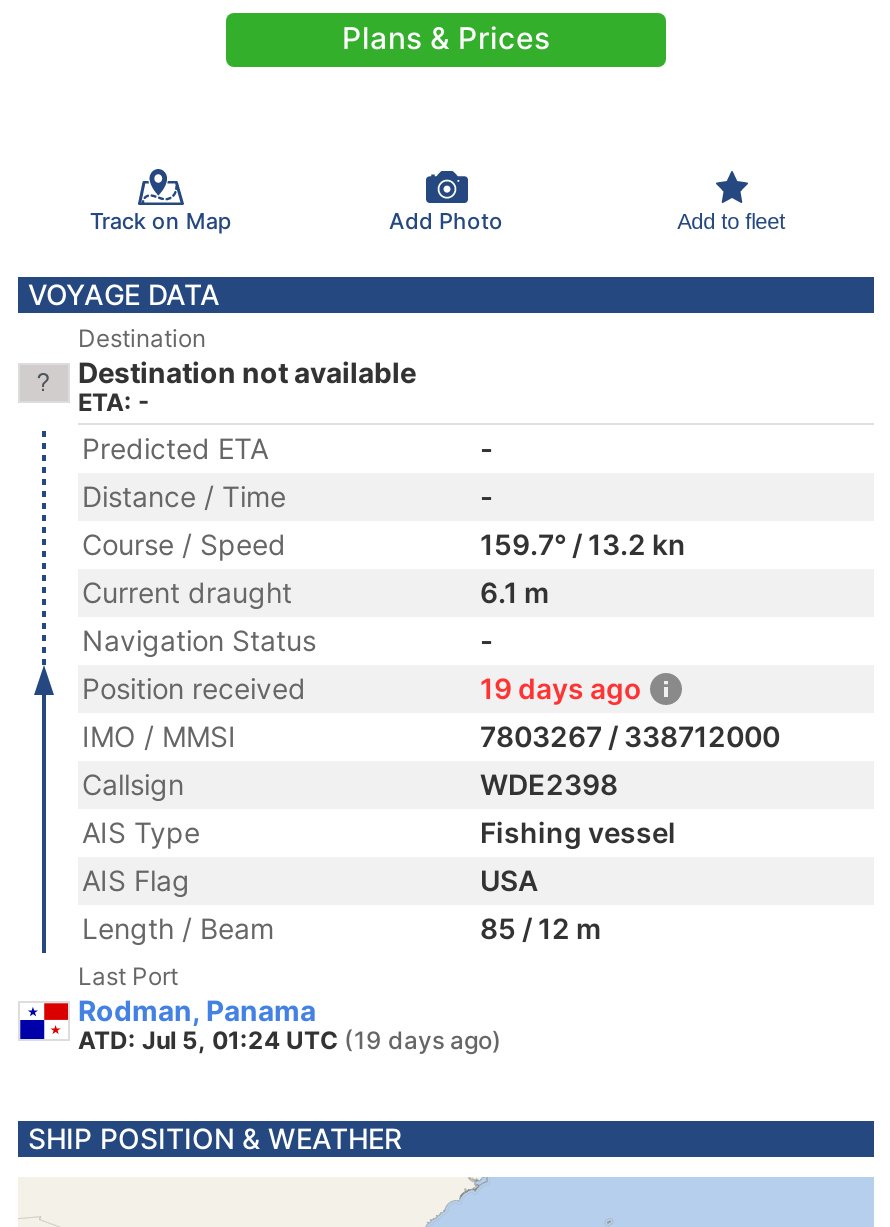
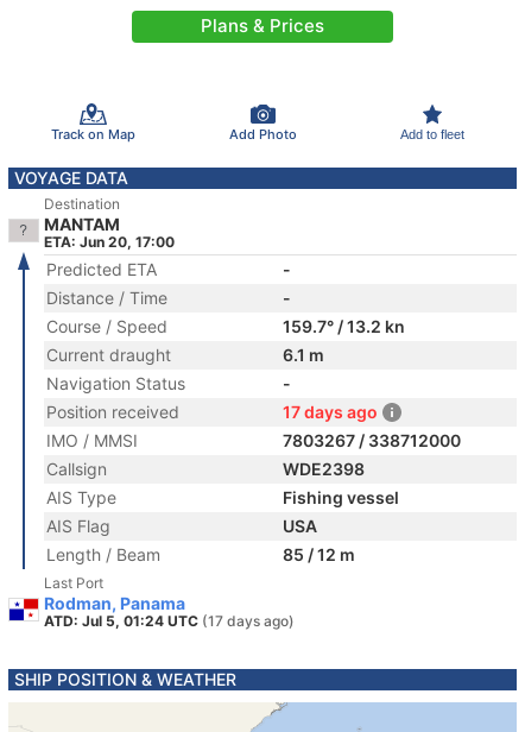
[78,355,416,417] Destination not available | ETA: - -> [44,214,175,251] MANTAM | ETA: Jun 20, 17:00
[480,671,642,705] 19 days ago -> [283,402,378,422] 17 days ago
[78,1025,502,1055] ATD: Jul 5, 01:24 UTC (19 days ago) -> [44,612,295,630] ATD: Jul 5, 01:24 UTC (17 days ago)

